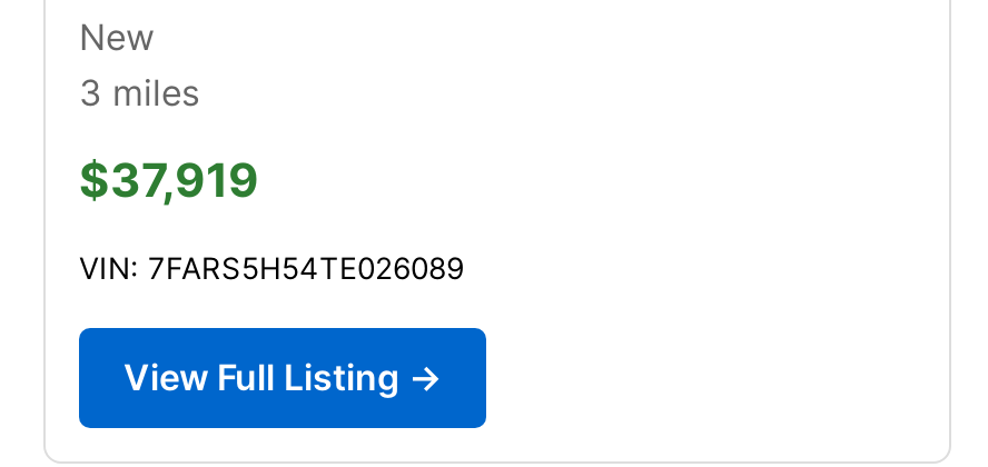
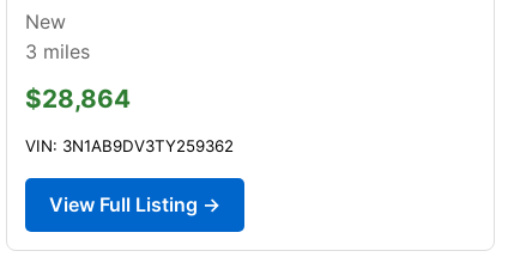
[79,152,259,208] $37,919 -> [25,84,131,113] $28,864
[79,250,464,286] VIN: 7FARS5H54TE026089 -> [25,136,234,155] VIN: 3N1AB9DV3TY259362

